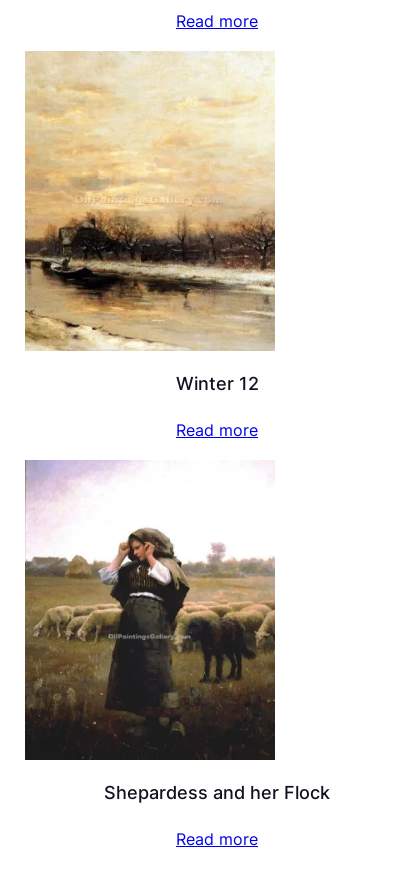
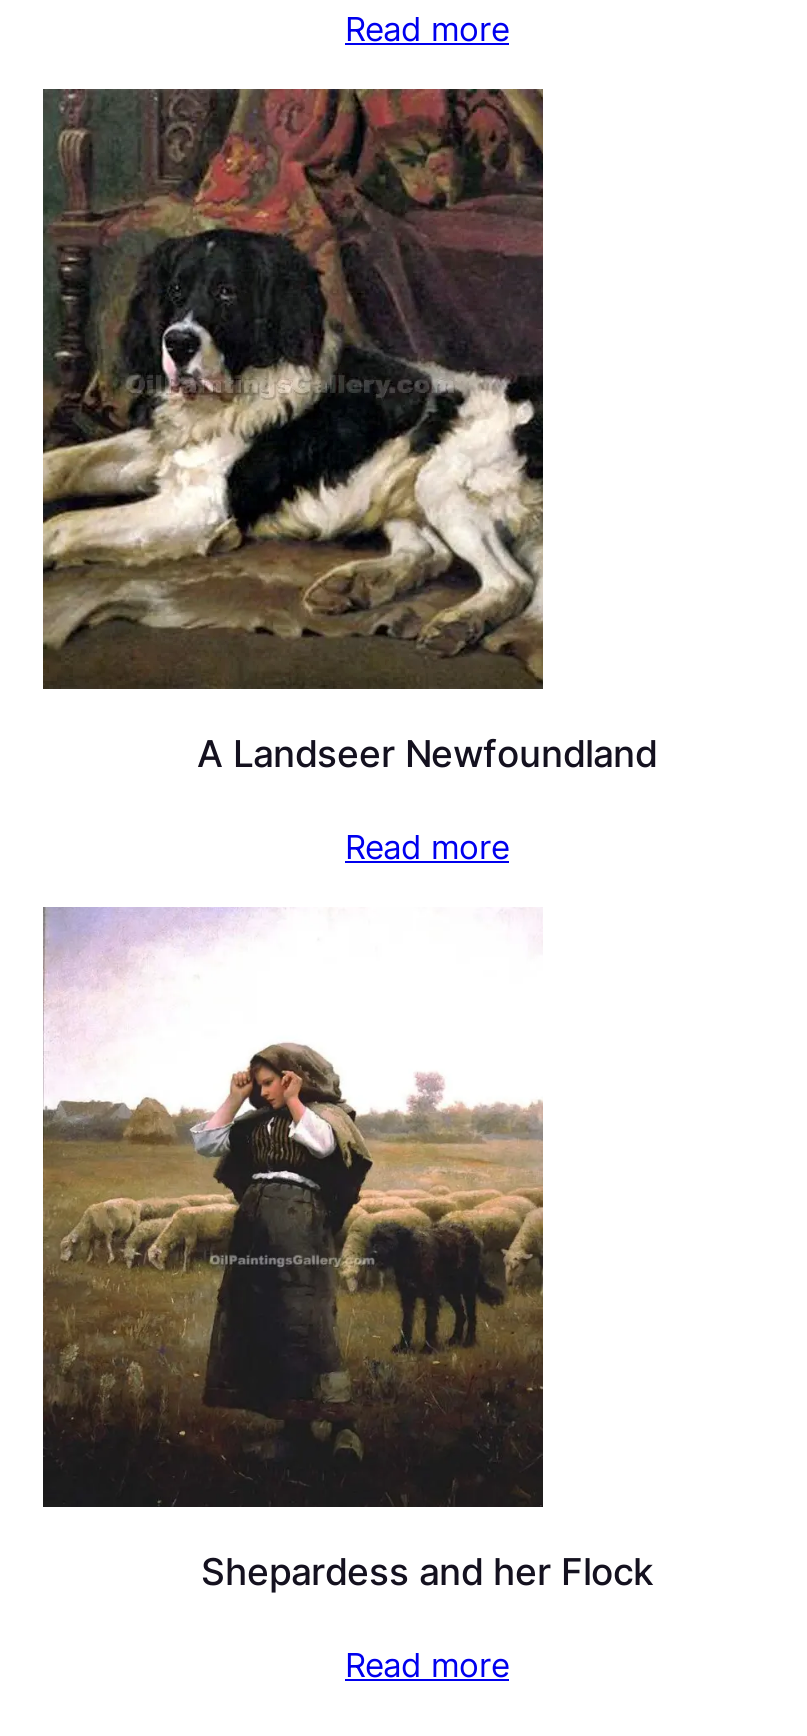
[24,51,276,394] [image] | Winter 12 -> [41,87,657,775] [image] | A Landseer Newfoundland

